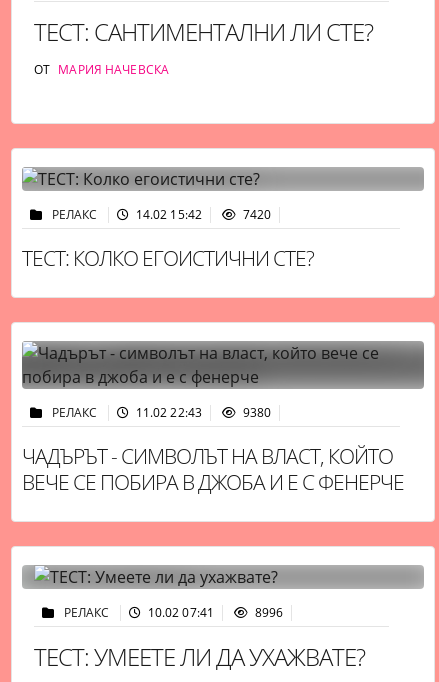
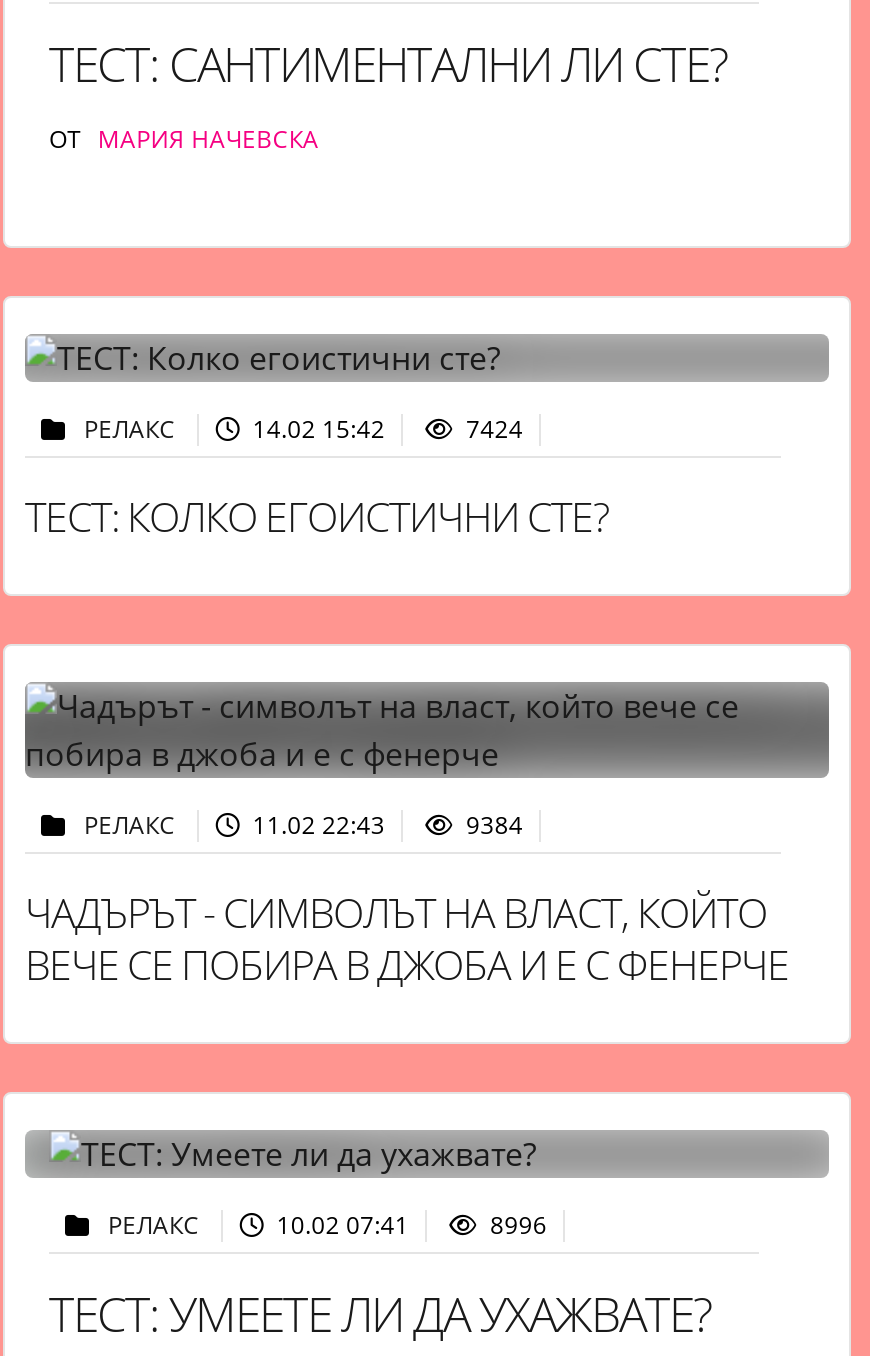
[236,206,271,223] 7420 -> [454,411,523,445] 7424
[236,404,271,421] 9380 -> [454,807,523,841] 9384

